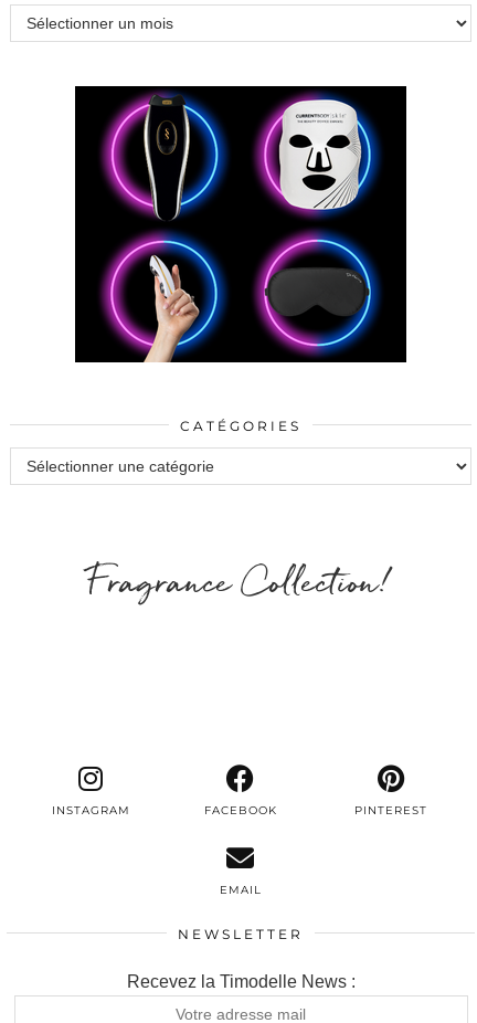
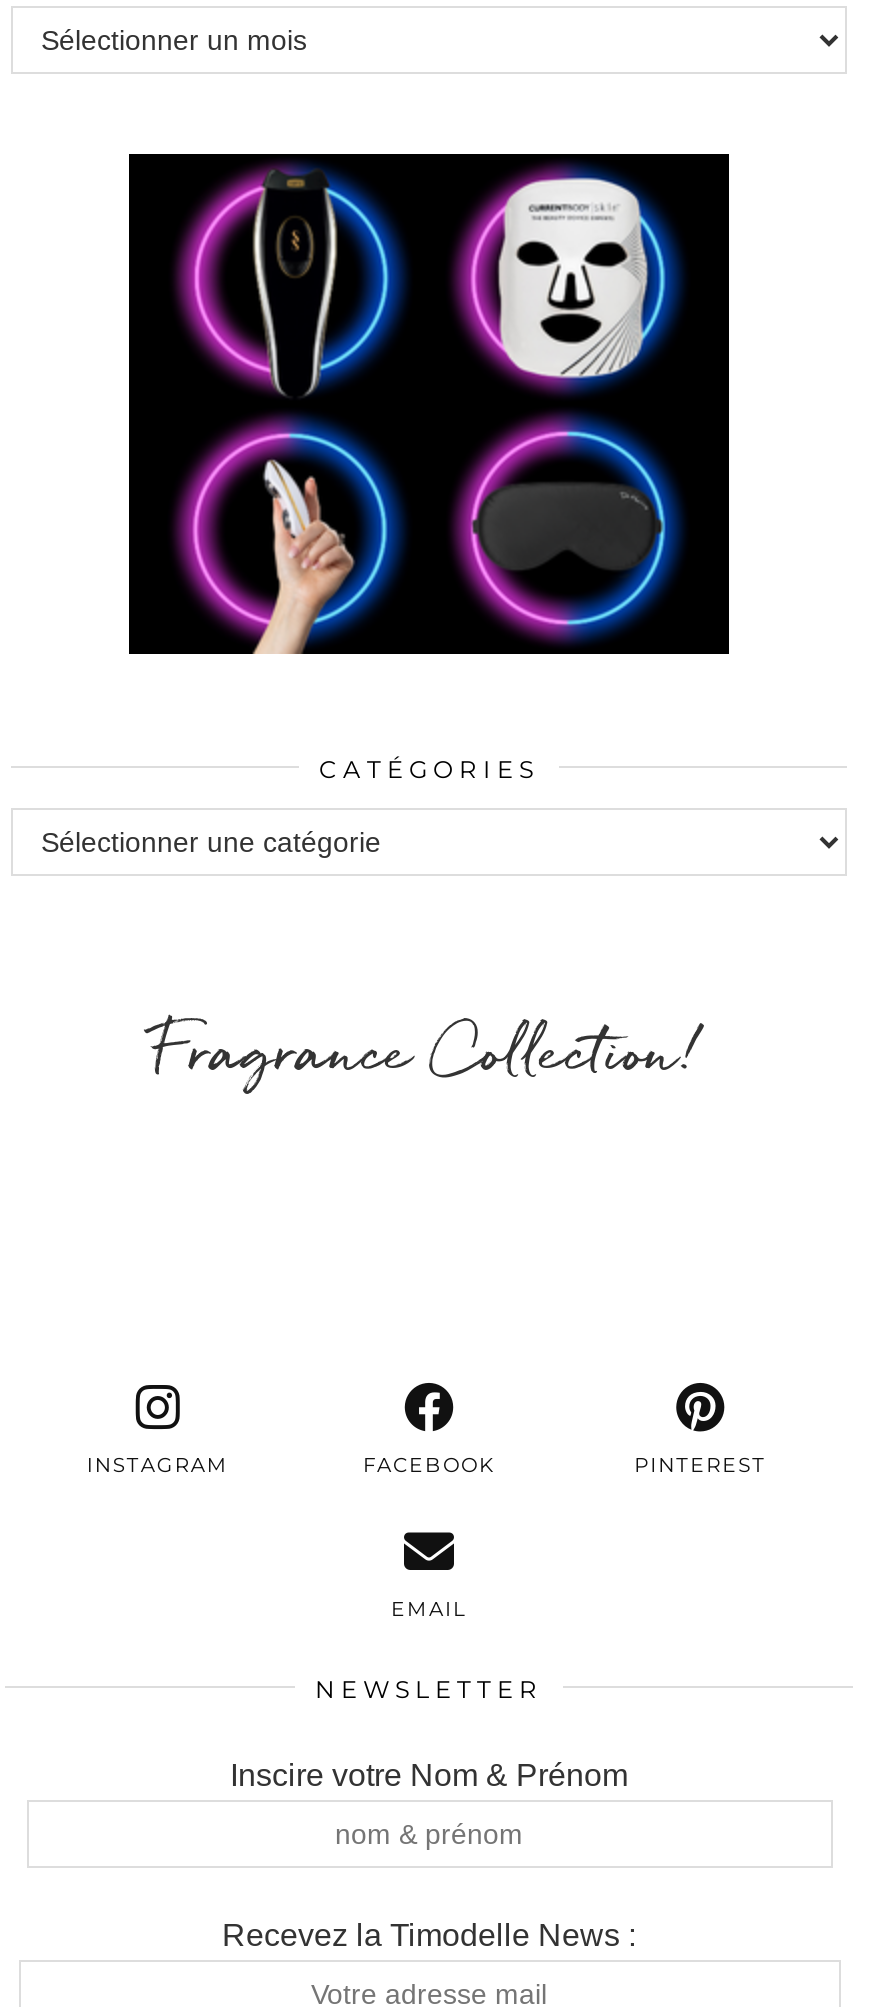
none -> [230,1758,628,1792] Inscire votre Nom & Prénom

